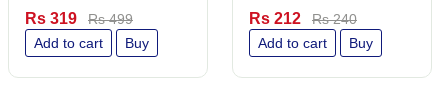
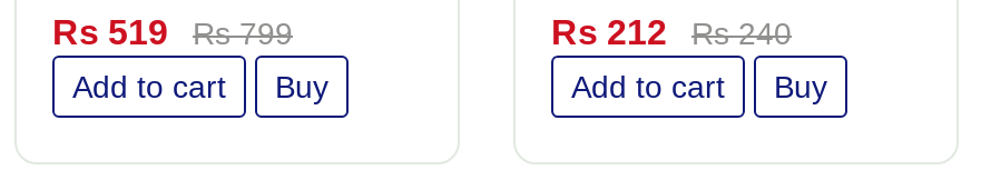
[25,10,133,27] Rs 319 Rs 499 -> [52,14,293,52] Rs 519 Rs 799

